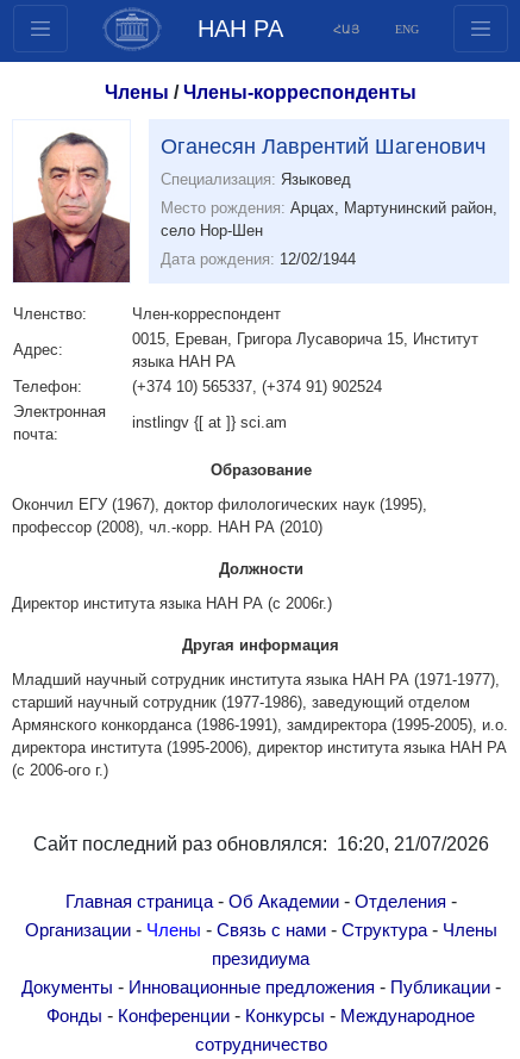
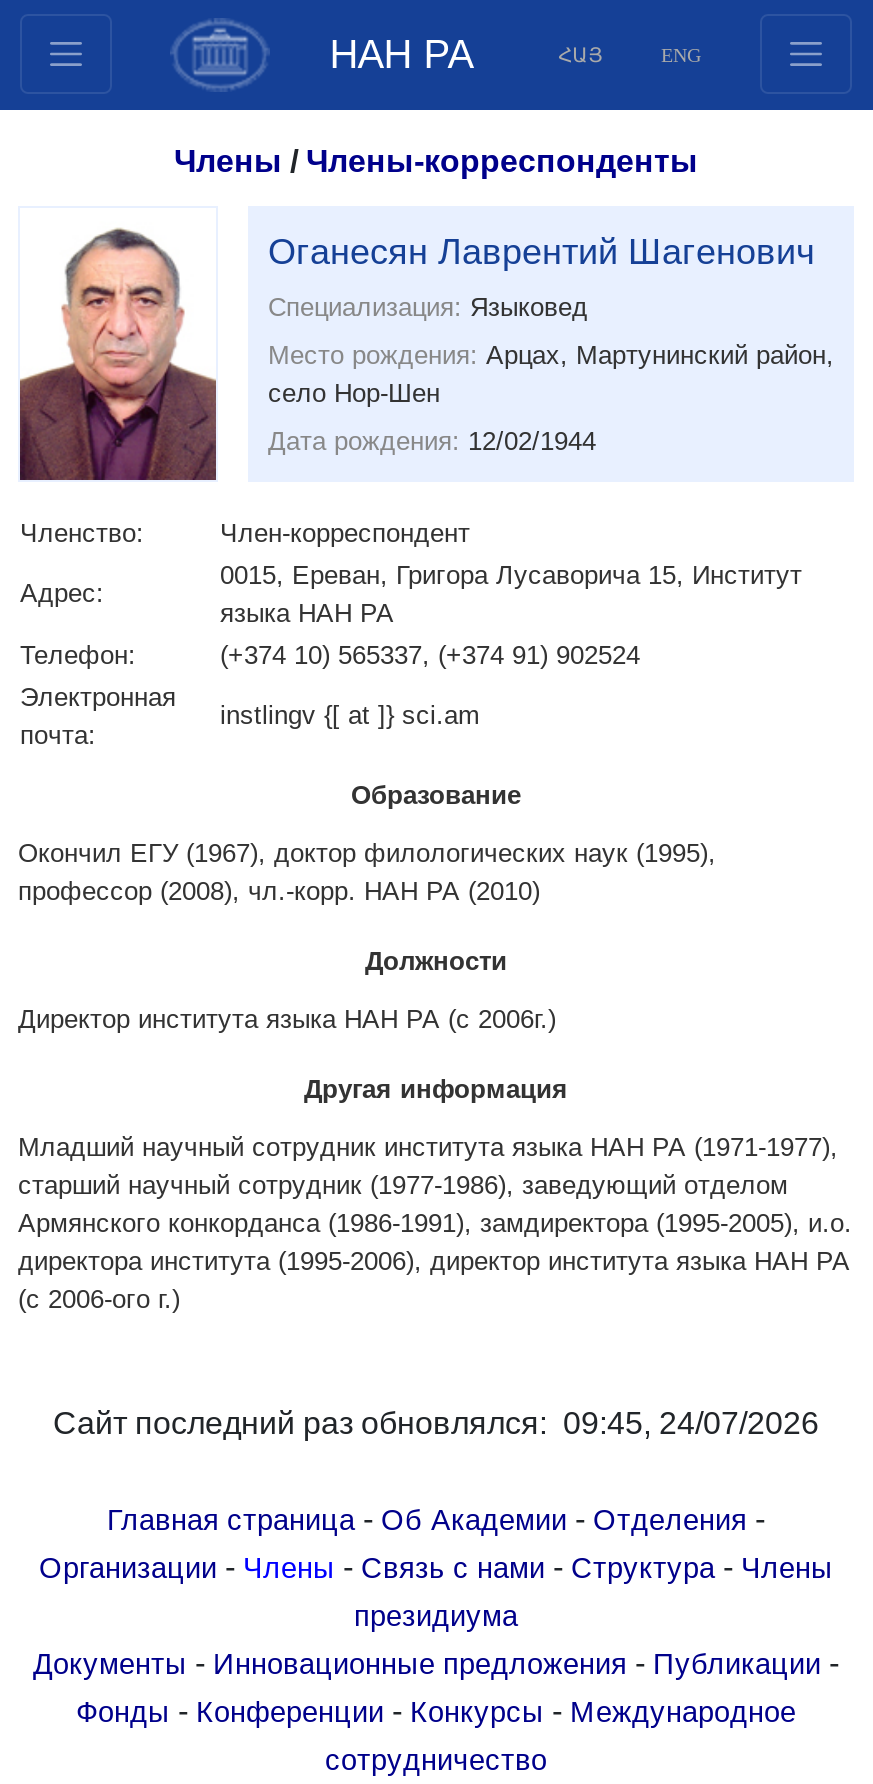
[33,834,488,854] Сайт последний раз обновлялся: 16:20, 21/07/2026 -> [53,1406,819,1440] Сайт последний раз обновлялся: 09:45, 24/07/2026

